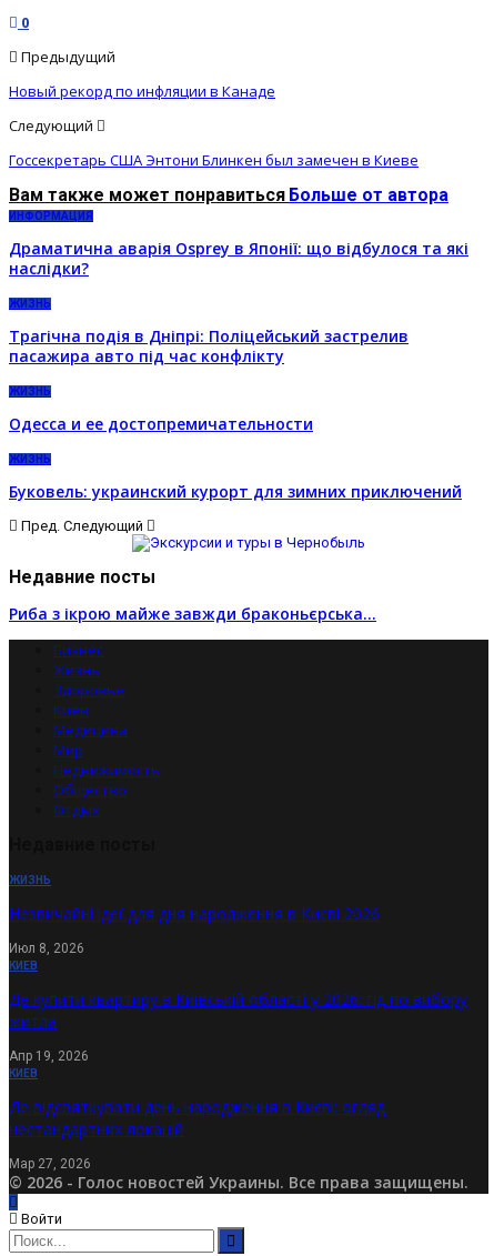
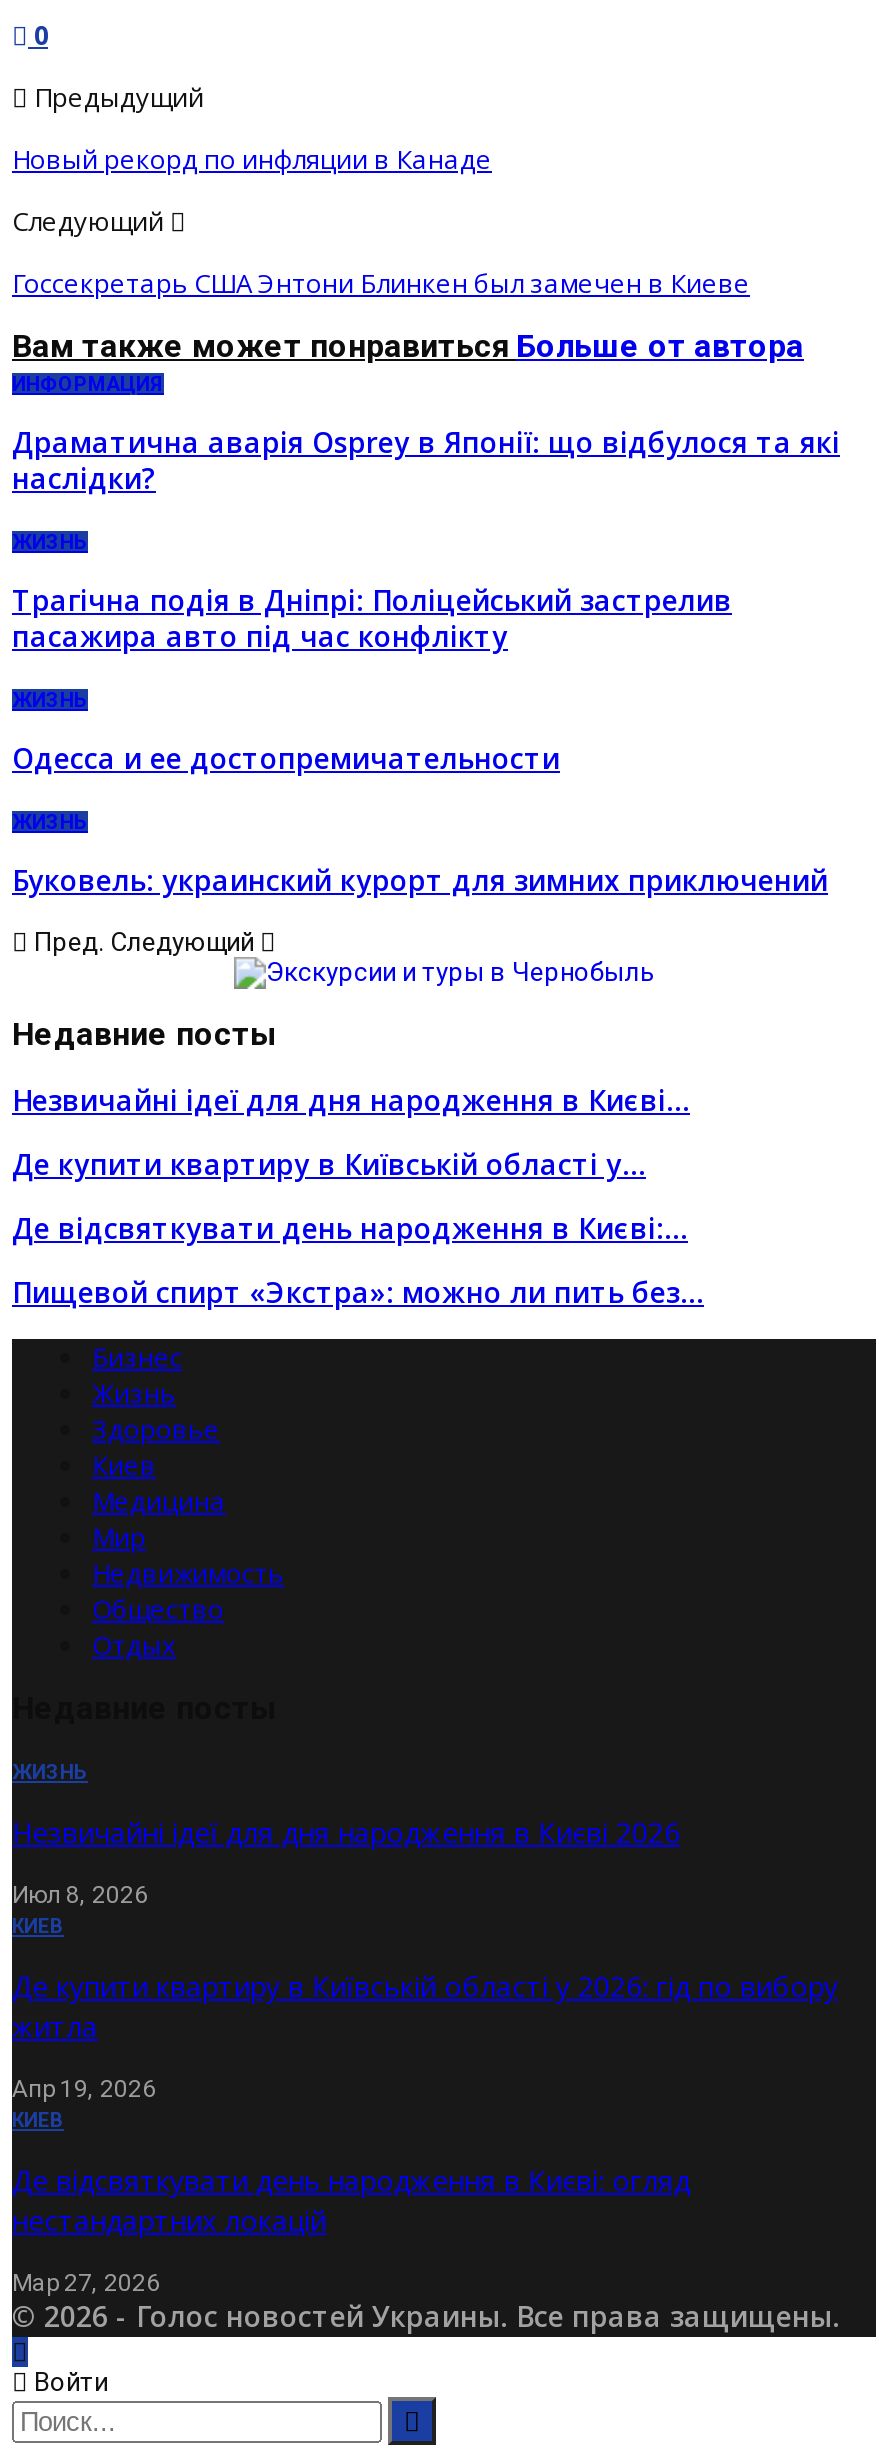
[9,603,376,625] Риба з ікрою майже завжди браконьєрська… -> [12,1082,704,1312] Незвичайні ідеї для дня народження в Києві… | Де купити квартиру в Київській області у… | Де відсвяткувати день народження в Києві:… | Пищевой спирт «Экстра»: можно ли пить без…

